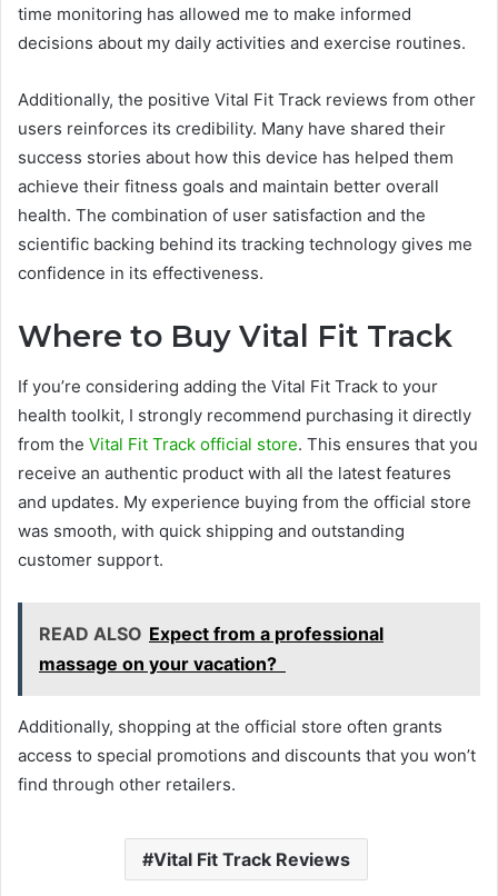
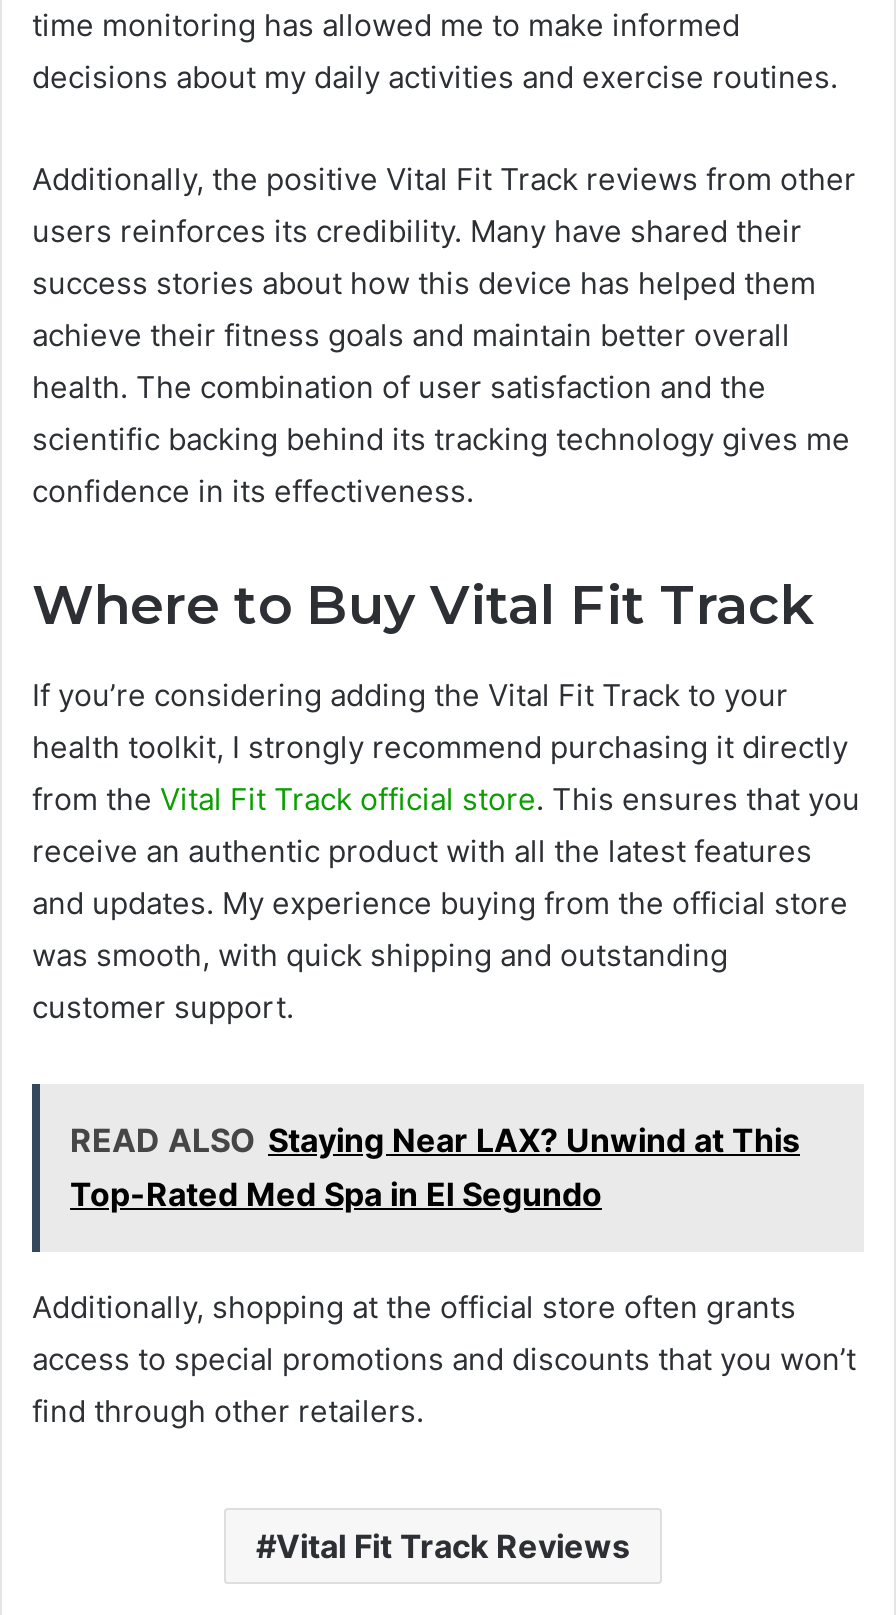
[39,622,384,674] READ ALSO Expect from a professional | massage on your vacation? -> [70,1119,800,1213] READ ALSO Staying Near LAX? Unwind at This | Top-Rated Med Spa in El Segundo

